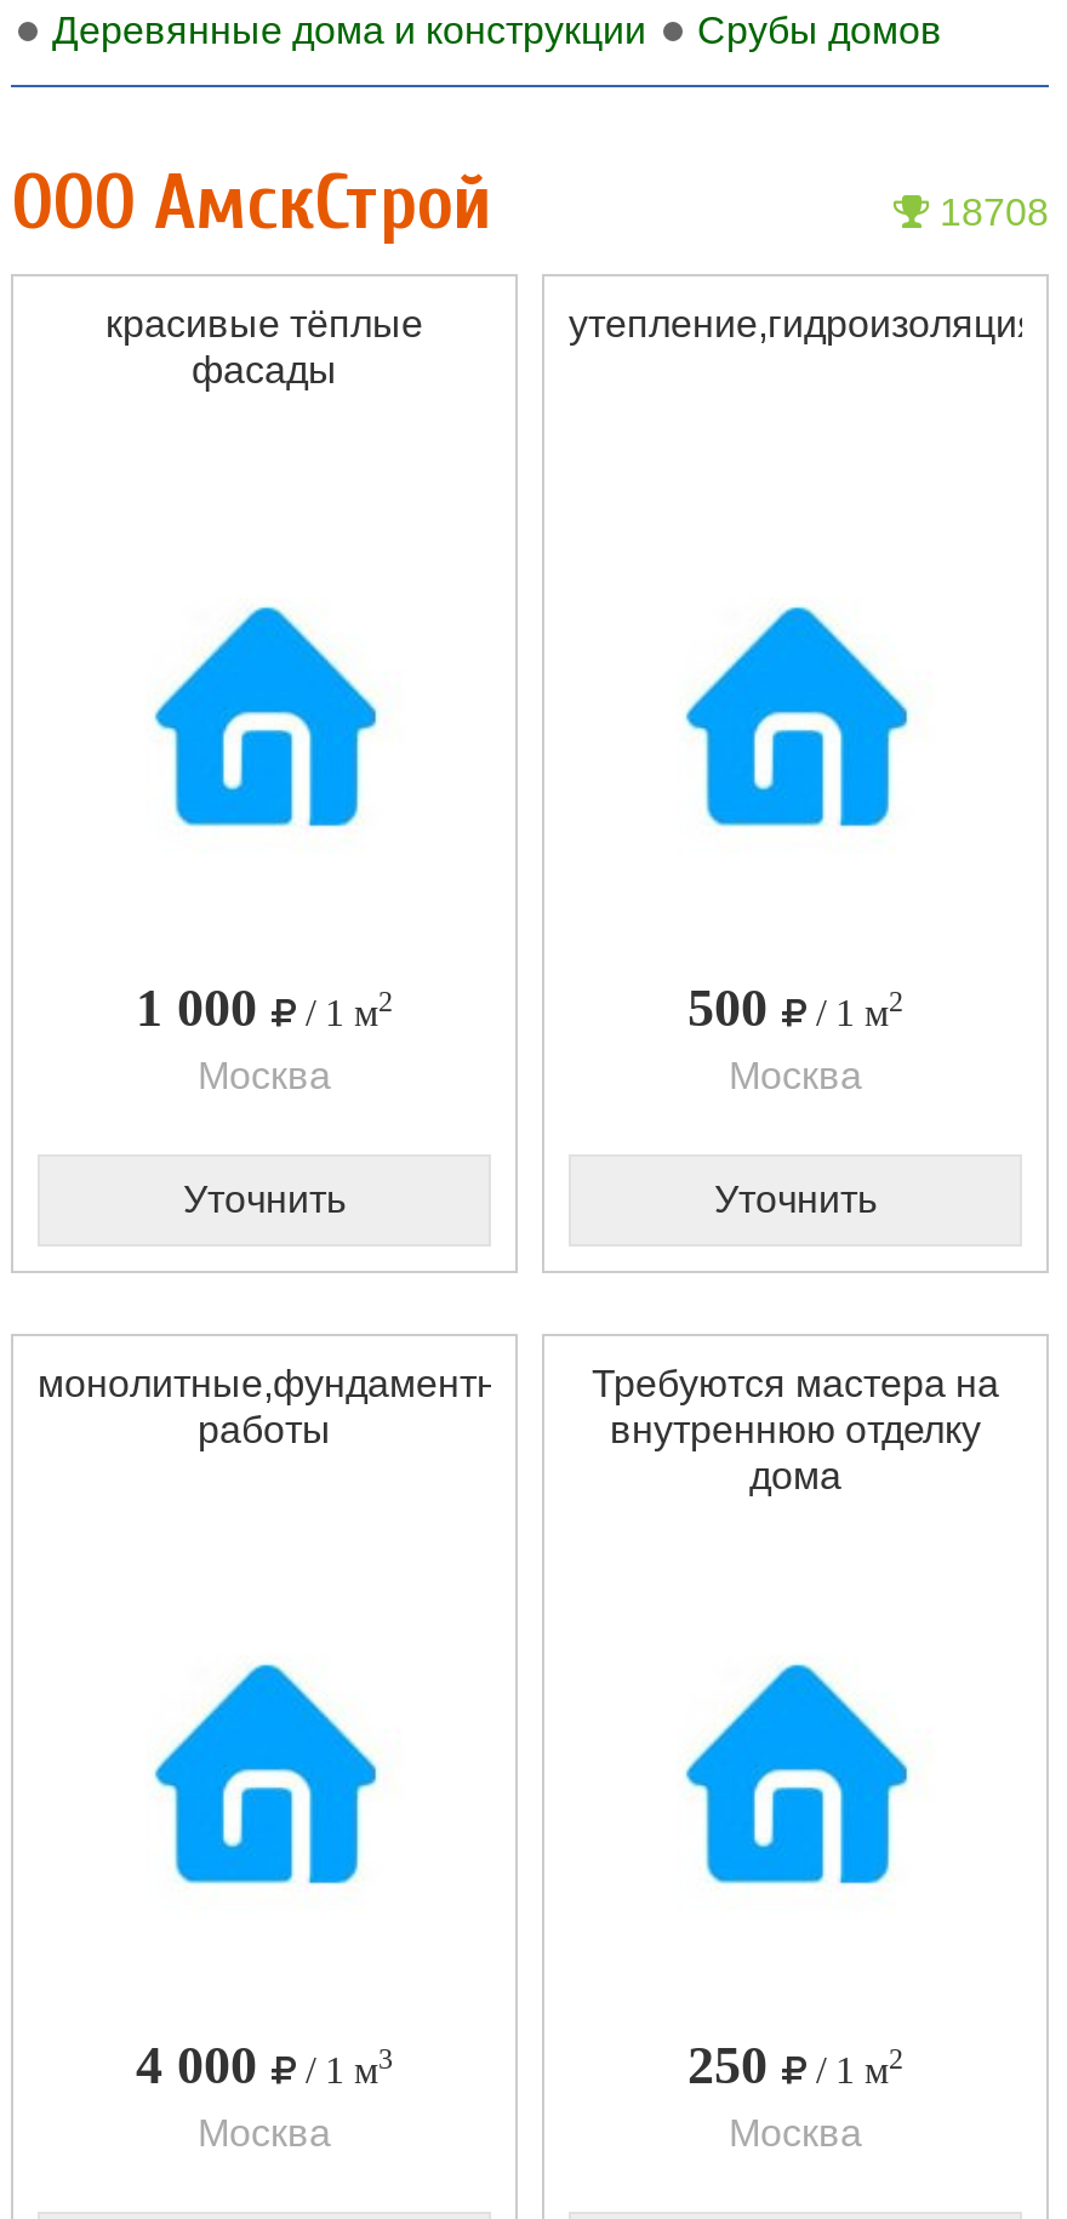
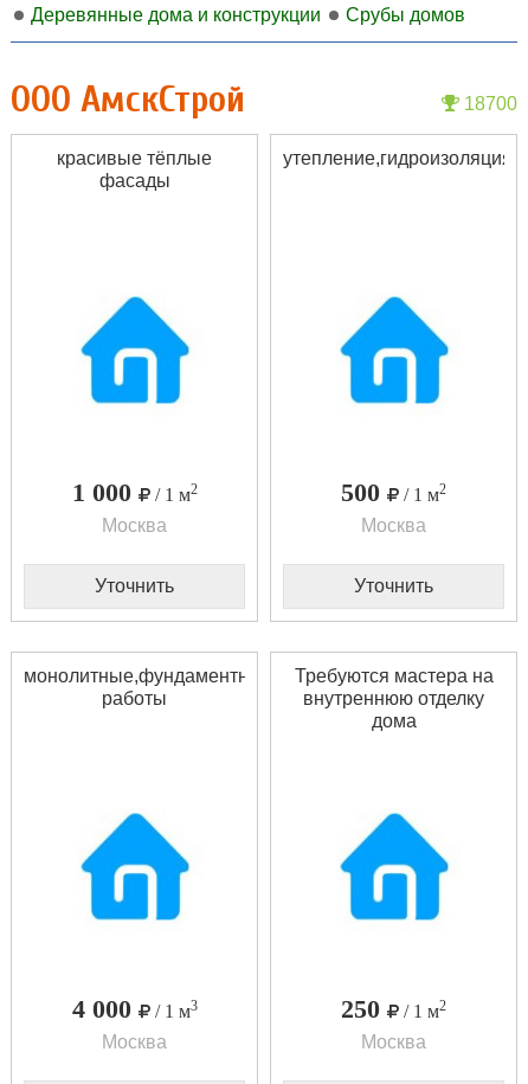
[930,192,1049,233] 18708 -> [459,94,517,114] 18700

